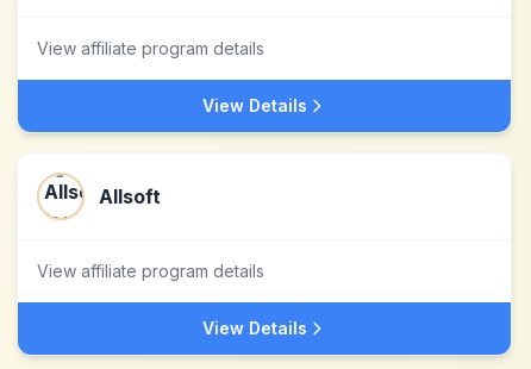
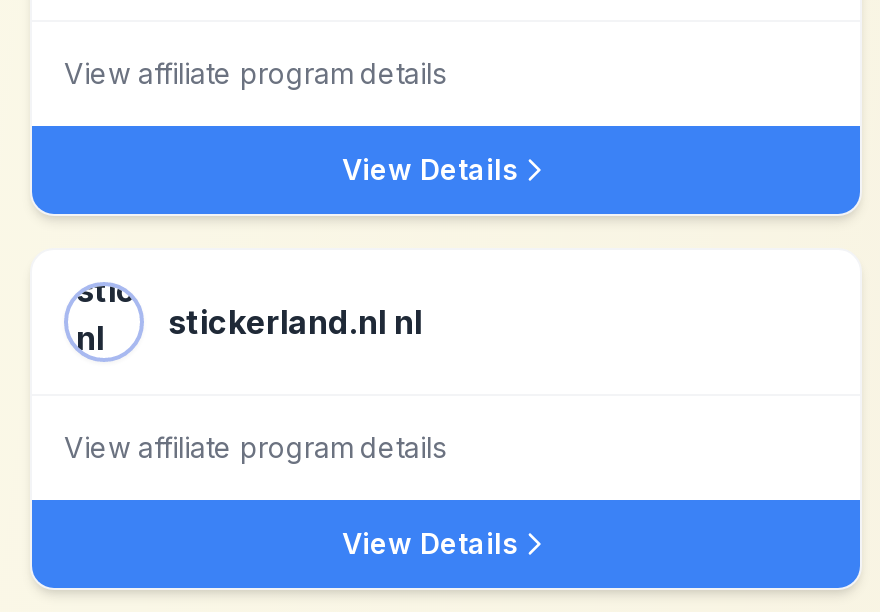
[37,173,161,220] [image] | Allsoft -> [64,282,422,362] [image] | stickerland.nl nl

